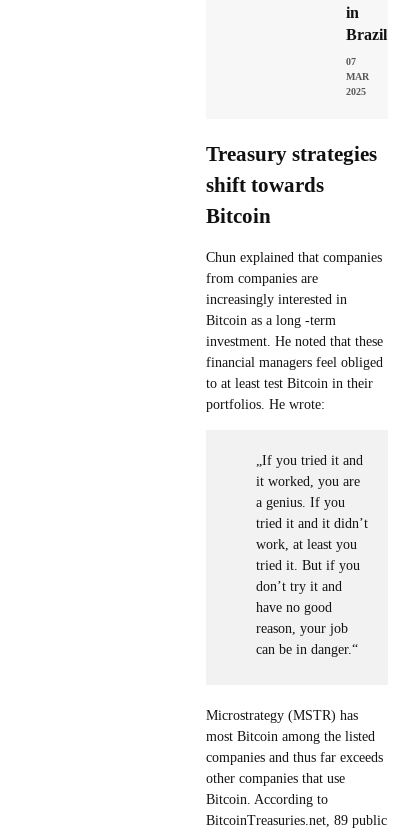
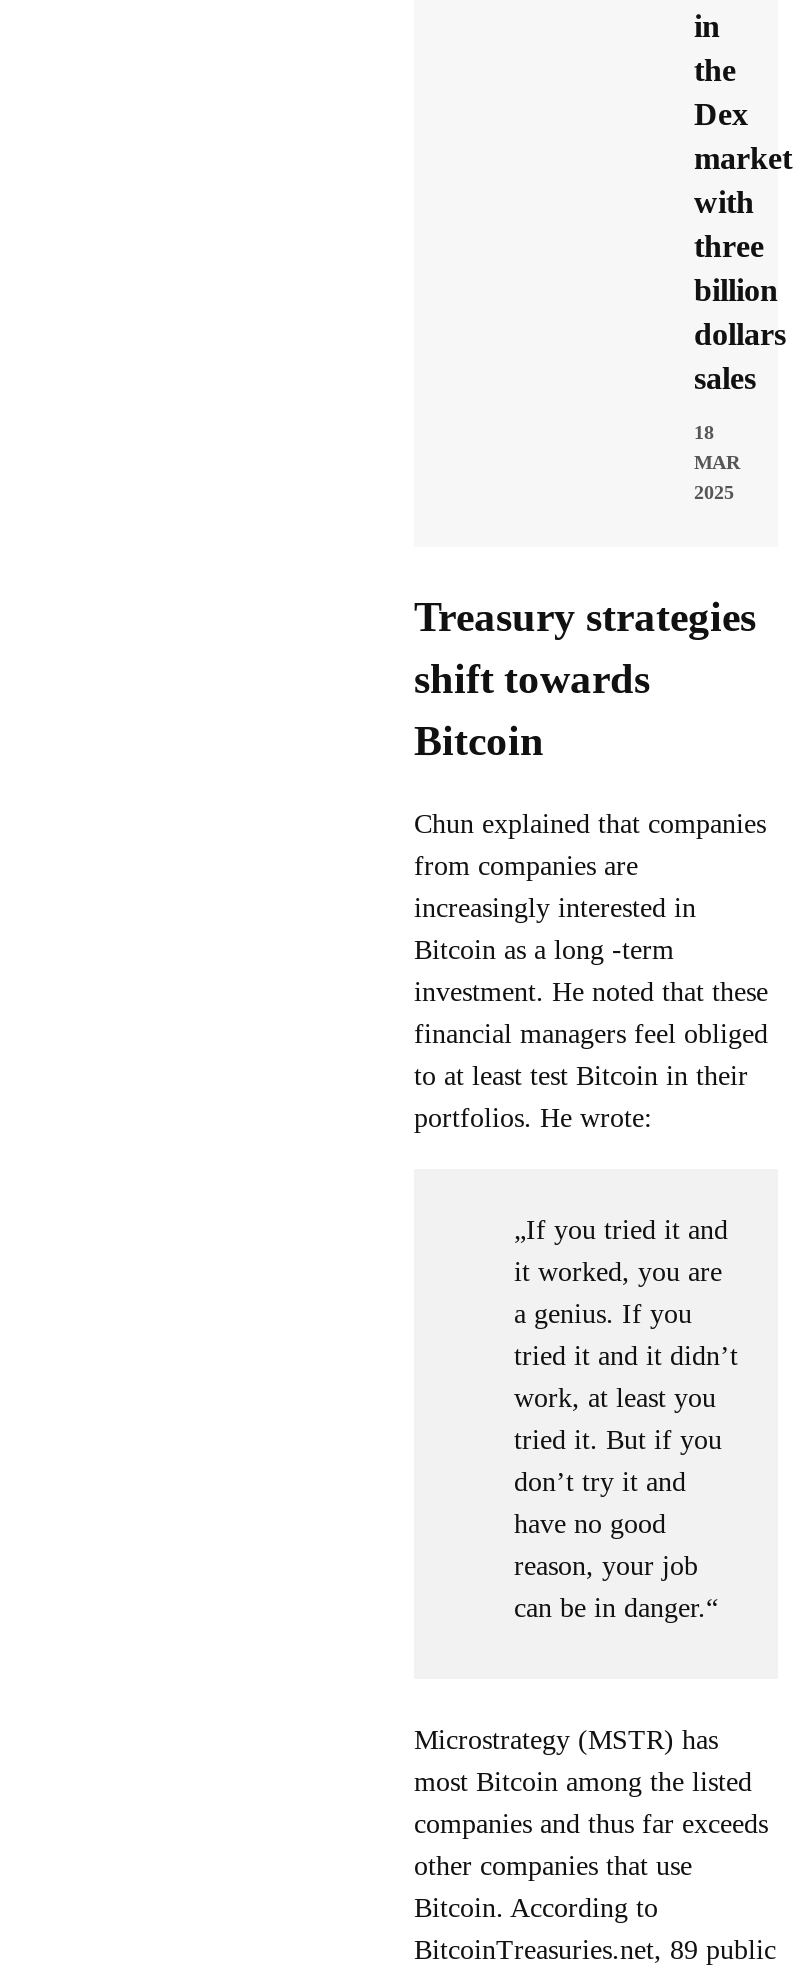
[346,26,387,43] Brazil -> [694,52,792,394] the | Dex | market | with | three | billion | dollars | sales
[346,56,356,67] 07 -> [694,420,714,442] 18

